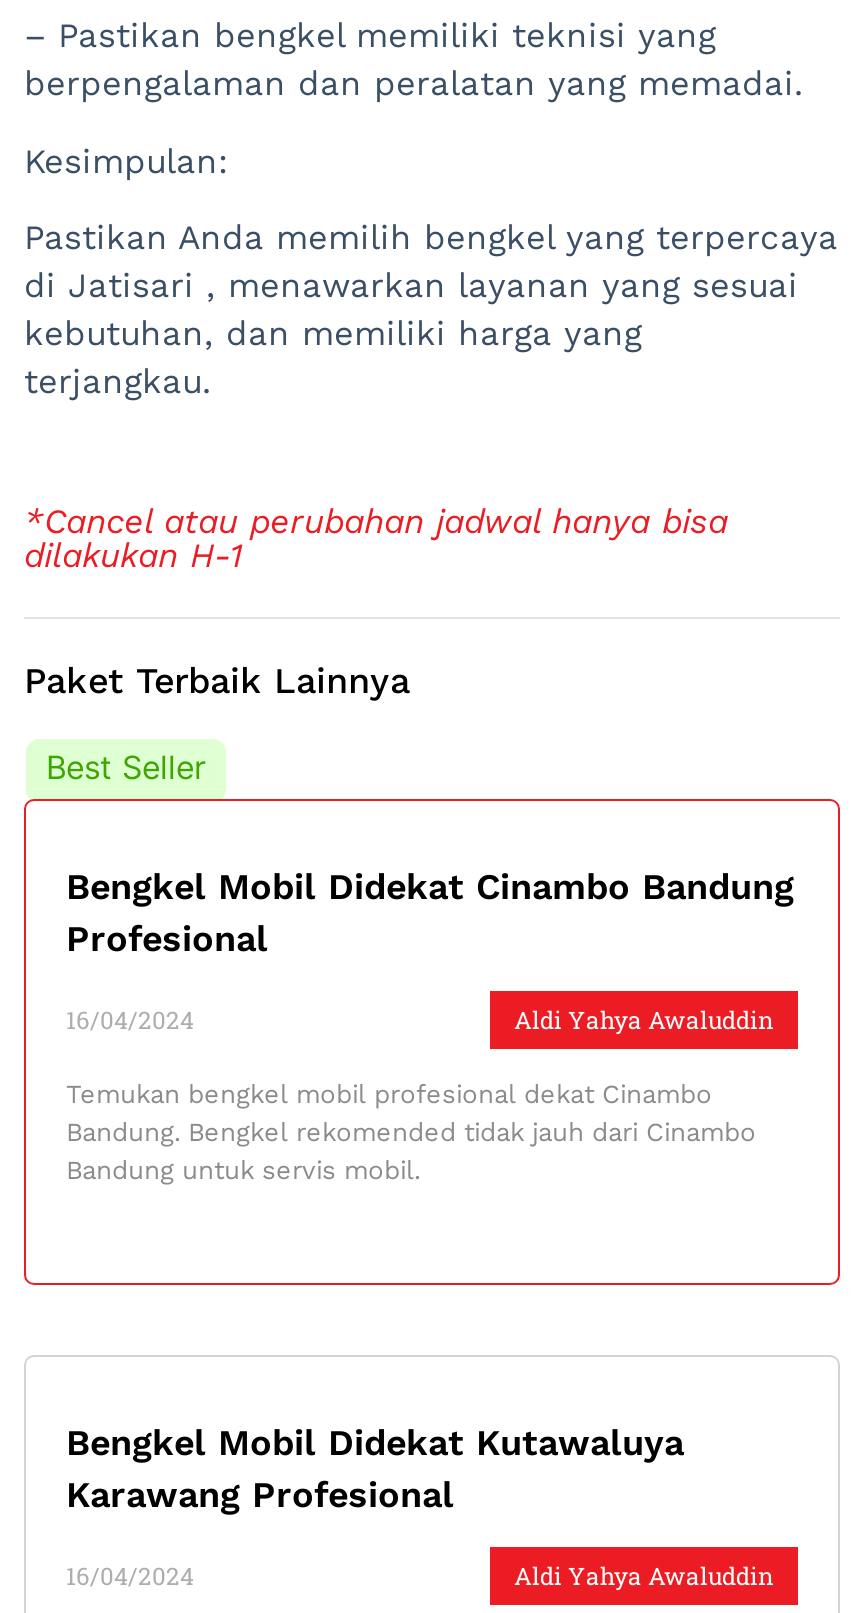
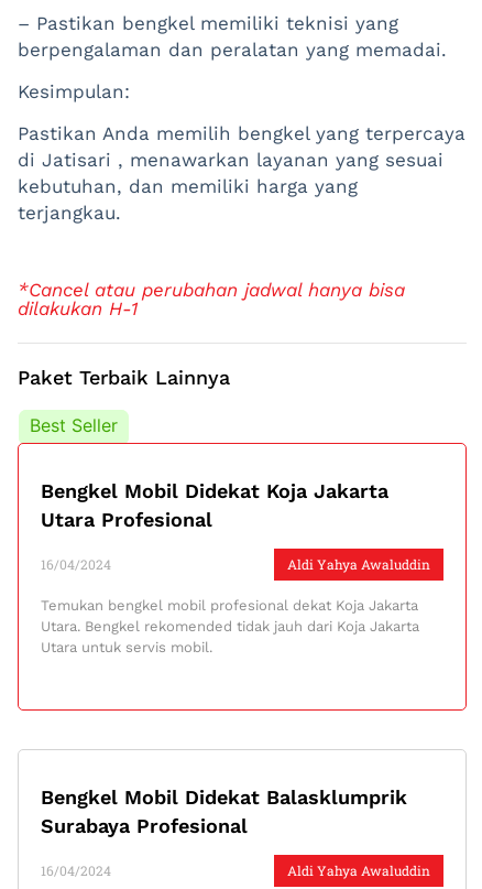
[66,866,794,960] Bengkel Mobil Didekat Cinambo Bandung | Profesional -> [41,480,388,531] Bengkel Mobil Didekat Koja Jakarta | Utara Profesional
[66,1080,756,1186] Temukan bengkel mobil profesional dekat Cinambo | Bandung. Bengkel rekomended tidak jauh dari Cinambo | Bandung untuk servis mobil. -> [41,598,419,656] Temukan bengkel mobil profesional dekat Koja Jakarta | Utara. Bengkel rekomended tidak jauh dari Koja Jakarta | Utara untuk servis mobil.
[66,1422,684,1464] Bengkel Mobil Didekat Kutawaluya -> [41,786,407,809] Bengkel Mobil Didekat Balasklumprik
[66,1474,454,1516] Karawang Profesional -> [41,815,248,838] Surabaya Profesional

